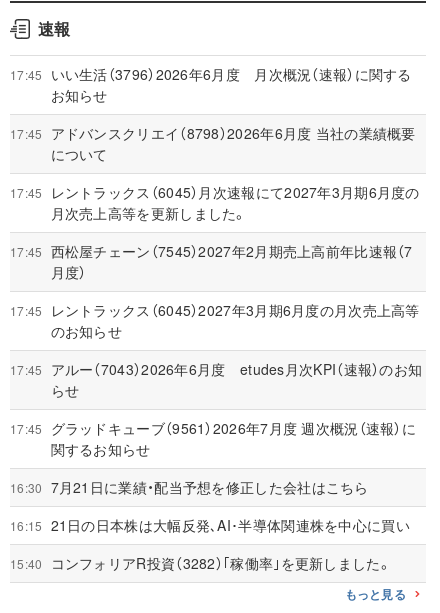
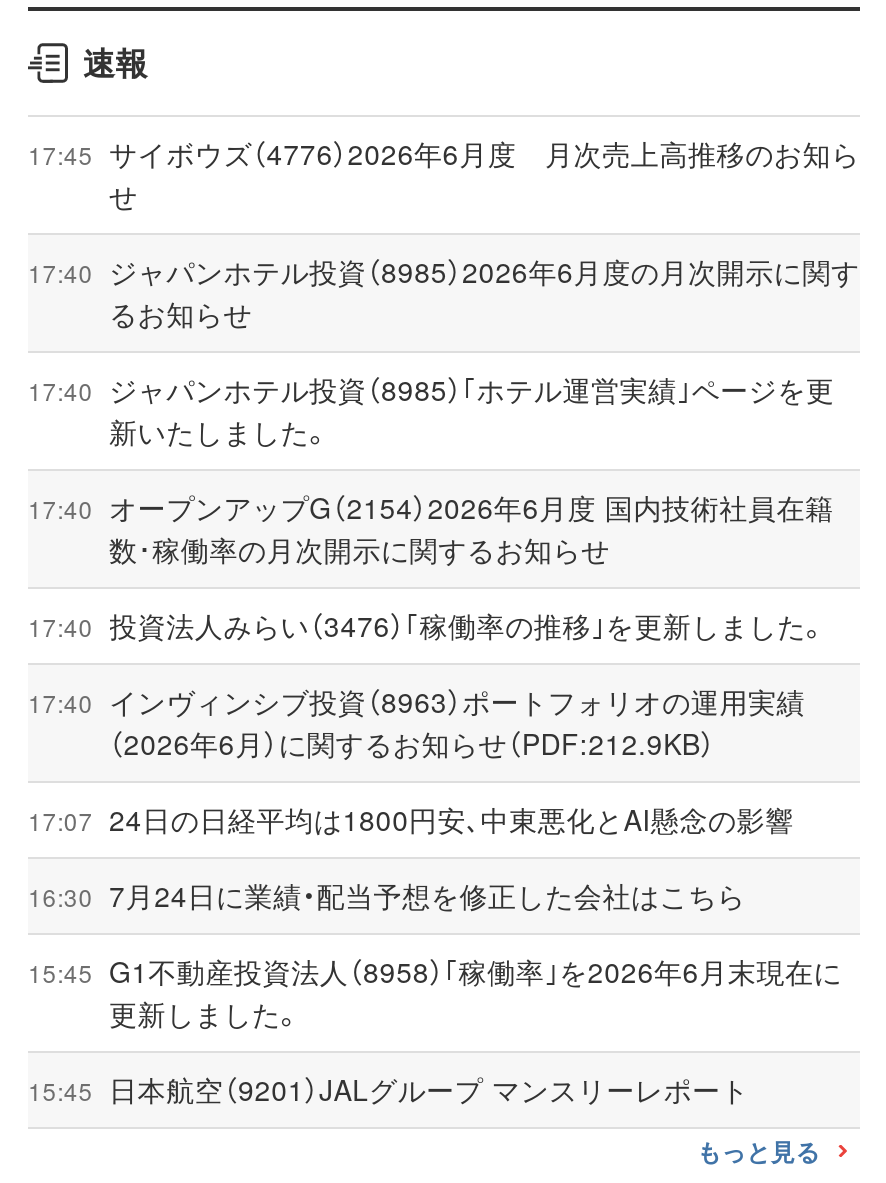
[10,64,412,105] 17:45 いい生活（3796）2026年6月度 月次概況（速報）に関する | お知らせ -> [28,133,860,215] 17:45 サイボウズ（4776）2026年6月度 月次売上高推移のお知ら | せ
[10,123,416,164] 17:45 アドバンスクリエイ（8798）2026年6月度 当社の業績概要 | について -> [28,251,860,333] 17:40 ジャパンホテル投資（8985）2026年6月度の月次開示に関す | るお知らせ
[10,182,420,223] 17:45 レントラックス（6045）月次速報にて2027年3月期6月度の | 月次売上高等を更新しました。 -> [28,369,834,451] 17:40 ジャパンホテル投資（8985）｢ホテル運営実績｣ページを更 | 新いたしました。
[10,241,413,282] 17:45 西松屋チェーン（7545）2027年2月期売上高前年比速報（7 | 月度） -> [28,487,834,569] 17:40 オープンアップG（2154）2026年6月度 国内技術社員在籍 | 数･稼働率の月次開示に関するお知らせ
[10,300,420,341] 17:45 レントラックス（6045）2027年3月期6月度の月次売上高等 | のお知らせ -> [28,605,828,645] 17:40 投資法人みらい（3476）｢稼働率の推移｣を更新しました。
[10,359,422,400] 17:45 アルー（7043）2026年6月度 etudes月次KPI（速報）のお知 | らせ -> [28,681,805,763] 17:40 インヴィンシブ投資（8963）ポートフォリオの運用実績 | （2026年6月）に関するお知らせ（PDF:212.9KB）
[10,418,416,459] 17:45 グラッドキューブ（9561）2026年7月度 週次概況（速報）に | 関するお知らせ -> [28,799,794,839] 17:07 24日の日経平均は1800円安､中東悪化とAI懸念の影響
[10,477,369,497] 16:30 7月21日に業績・配当予想を修正した会社はこちら -> [28,875,745,915] 16:30 7月24日に業績・配当予想を修正した会社はこちら
[10,515,410,535] 16:15 21日の日本株は大幅反発､AI･半導体関連株を中心に買い -> [28,951,842,1033] 15:45 G1不動産投資法人（8958）｢稼働率｣を2026年6月末現在に | 更新しました。
[10,553,392,573] 15:40 コンフォリアR投資（3282）｢稼働率｣を更新しました。 -> [28,1069,749,1109] 15:45 日本航空（9201）JALグループ マンスリーレポート

